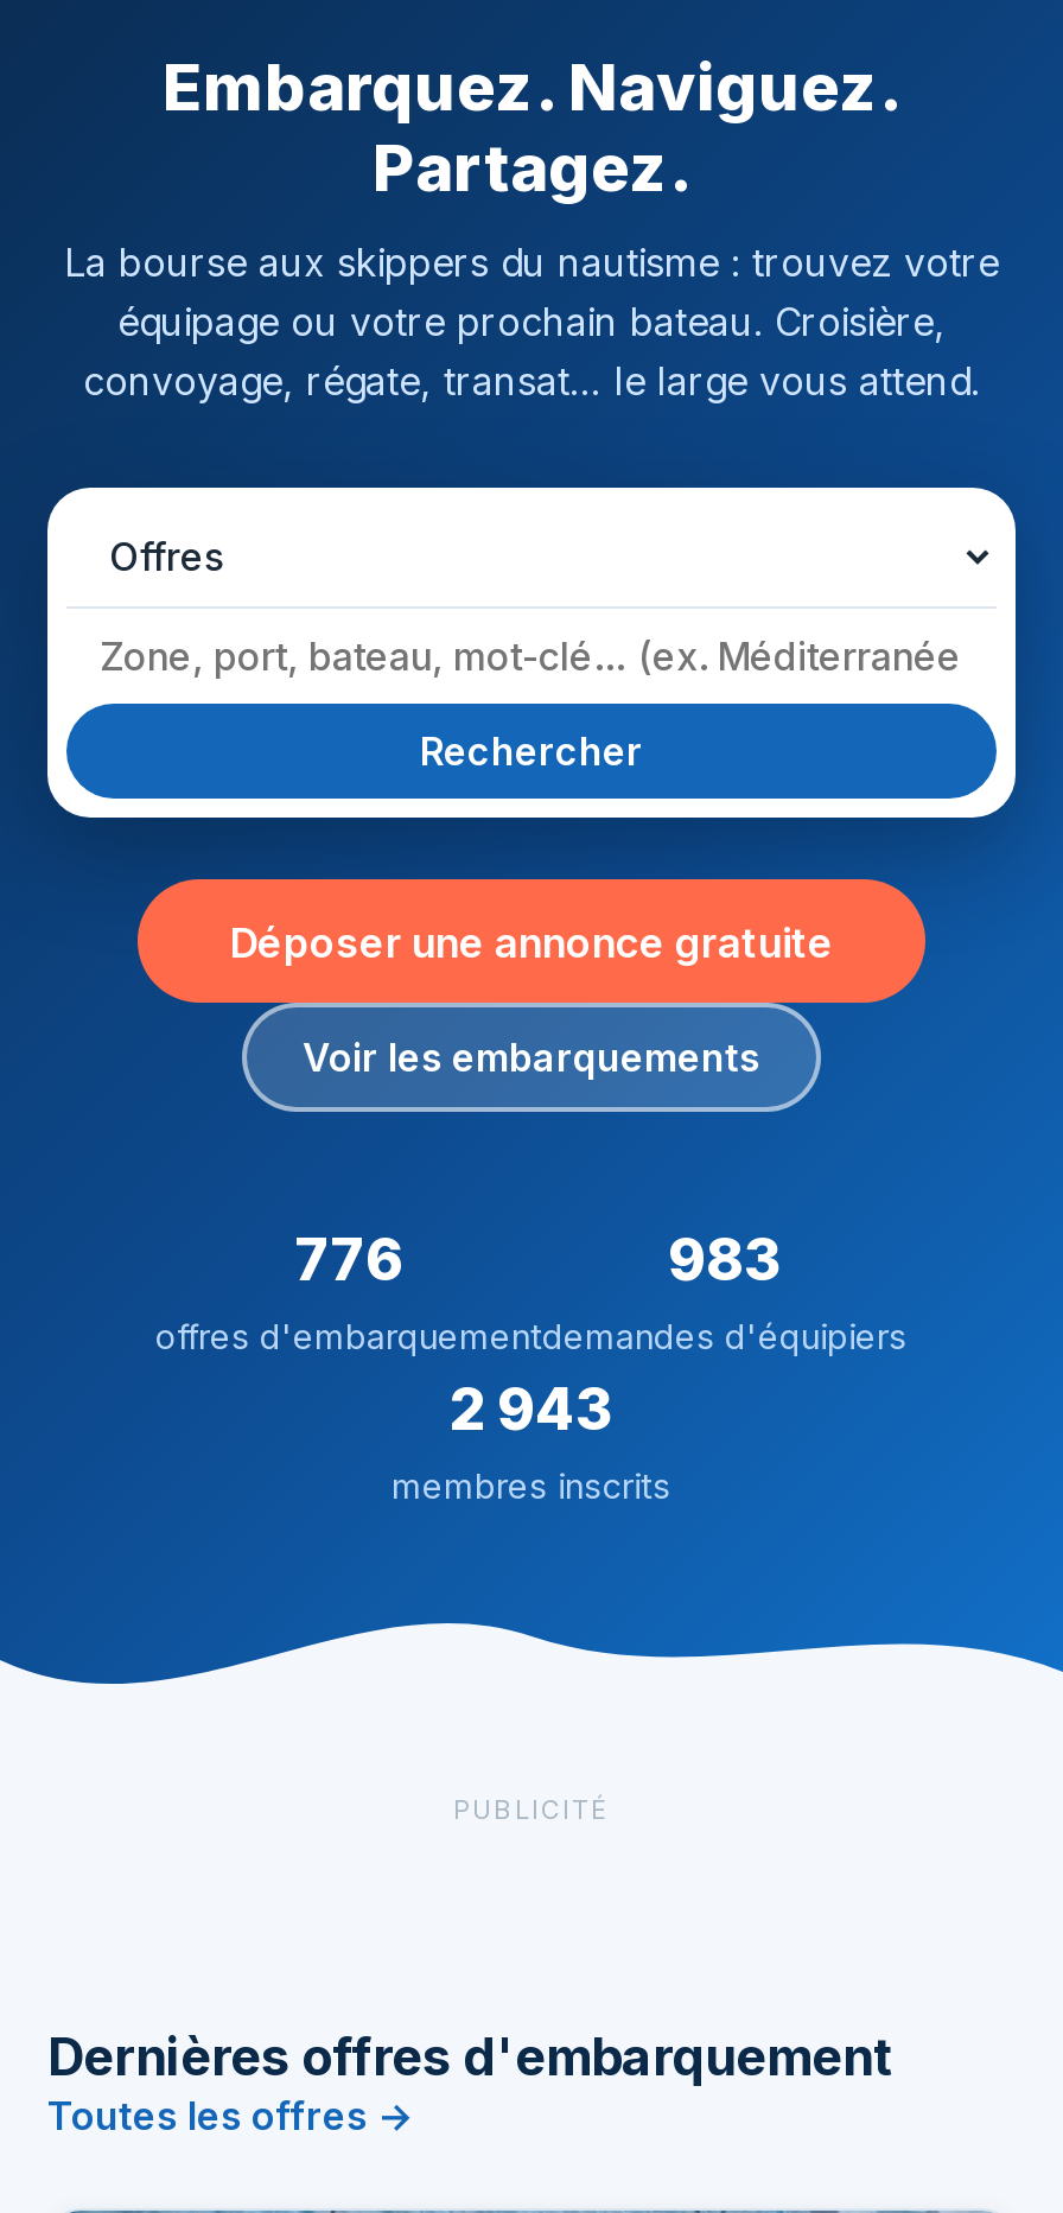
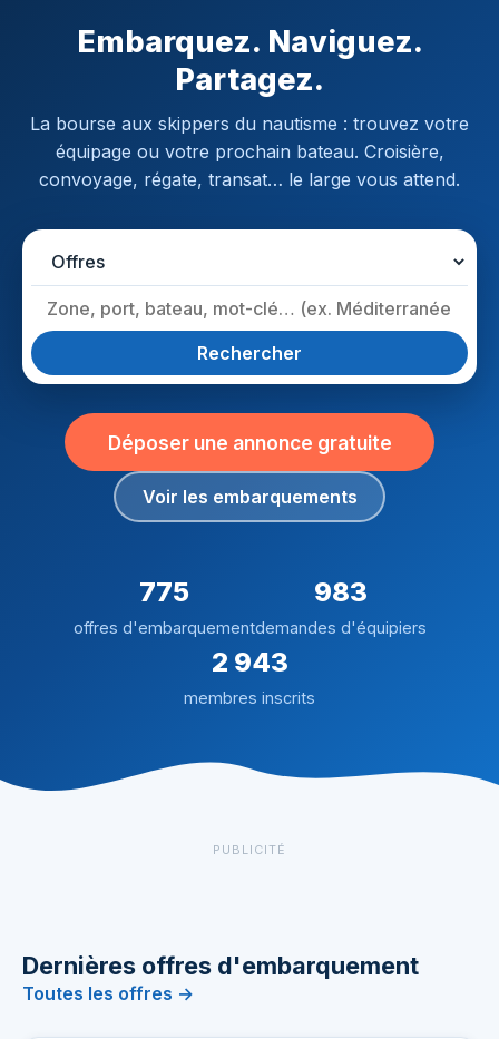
[294,1225,403,1294] 776 -> [139,576,189,608] 775

